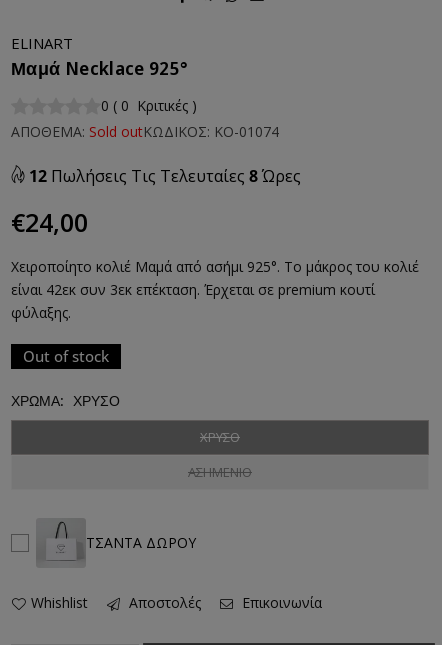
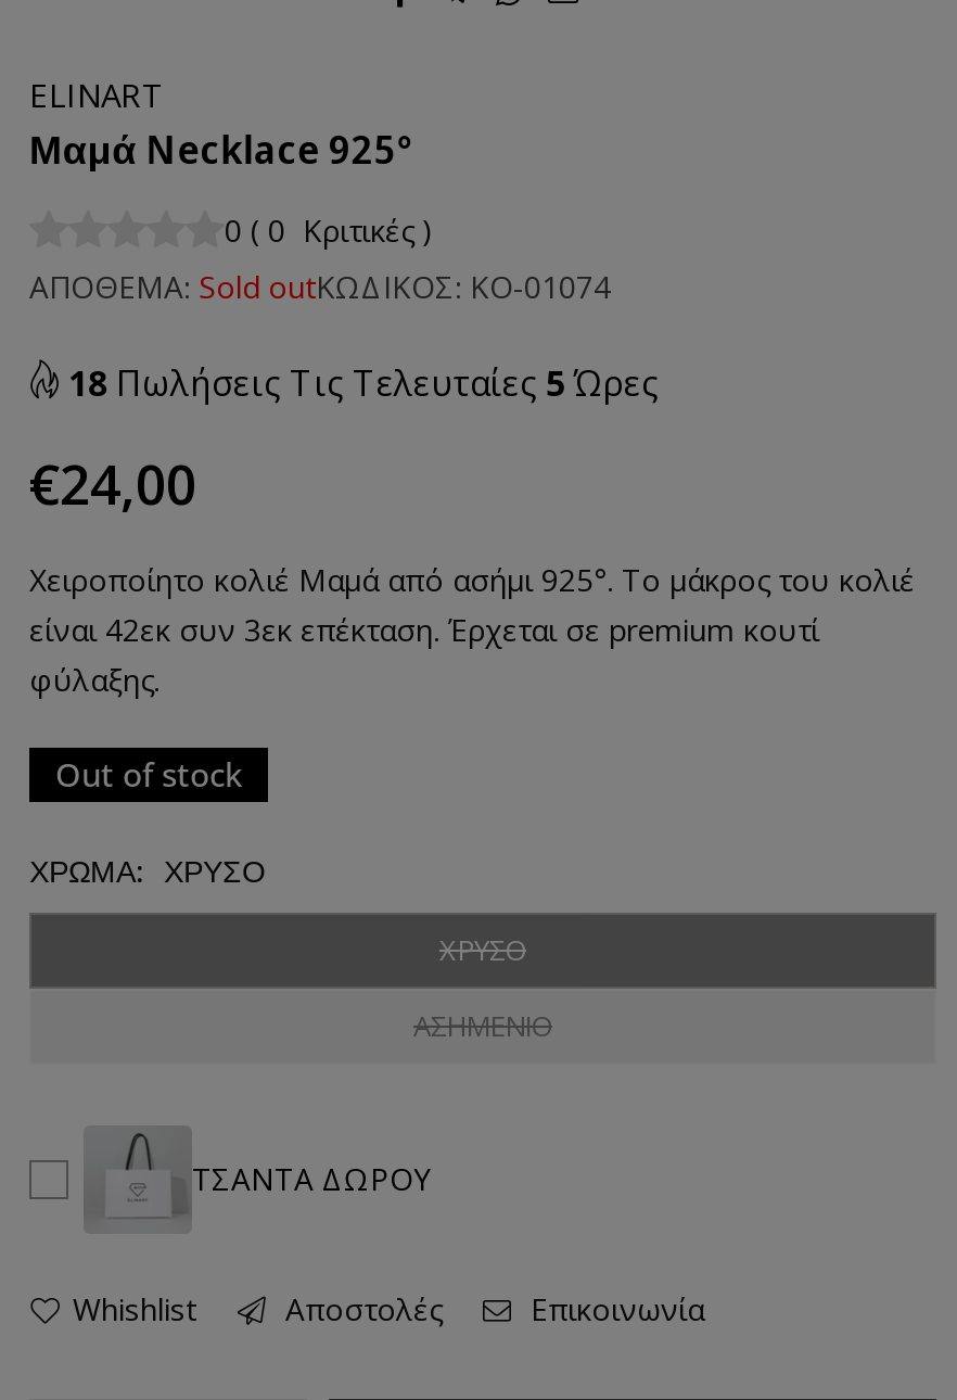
[29,165,301,187] 12 Πωλήσεις Τις Τελευταίες 8 Ώρες -> [68,358,659,406] 18 Πωλήσεις Τις Τελευταίες 5 Ώρες

